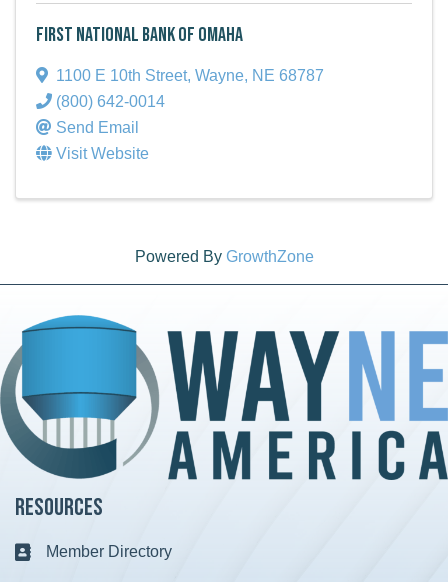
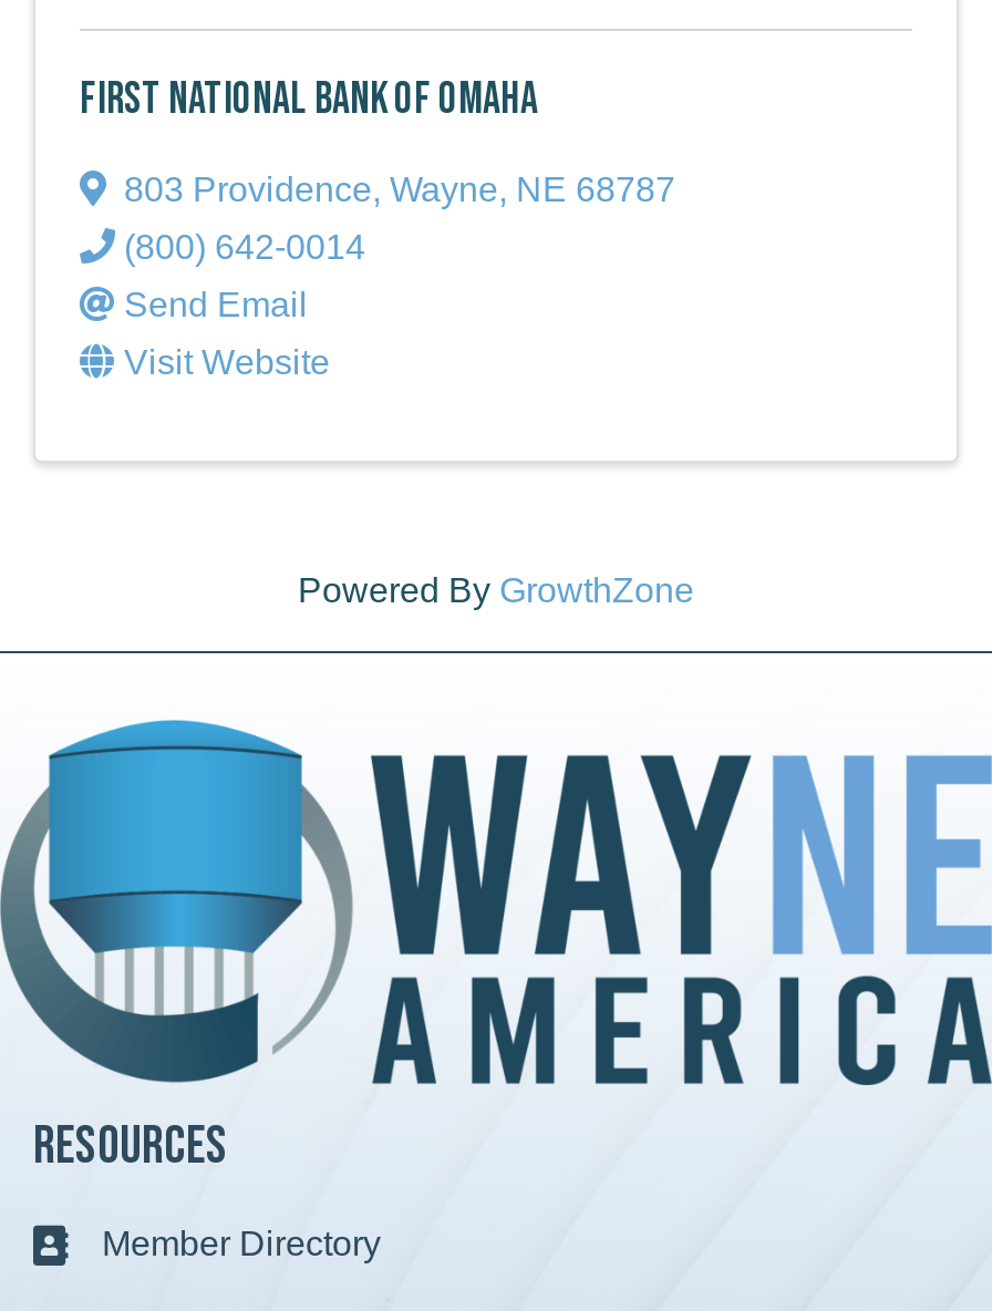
[56,67,324,84] 1100 E 10th Street, Wayne, NE 68787 -> [124,171,675,209] 803 Providence, Wayne, NE 68787

